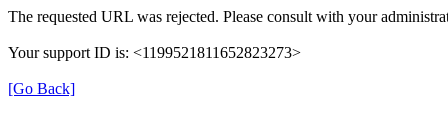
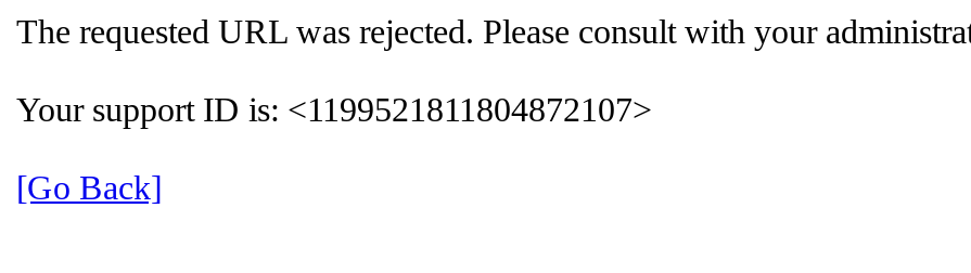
[8,44,301,61] Your support ID is: <1199521811652823273> -> [16,91,652,128] Your support ID is: <1199521811804872107>

